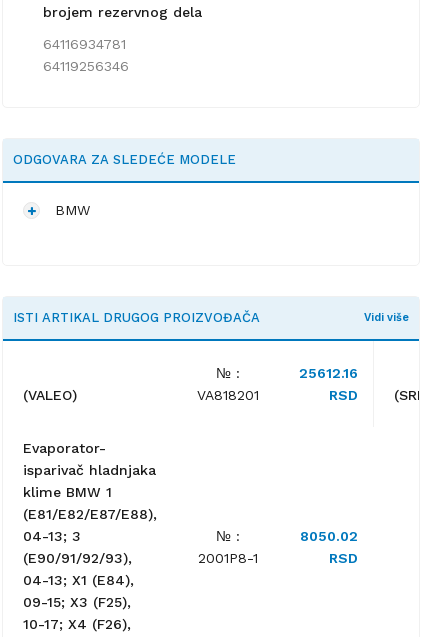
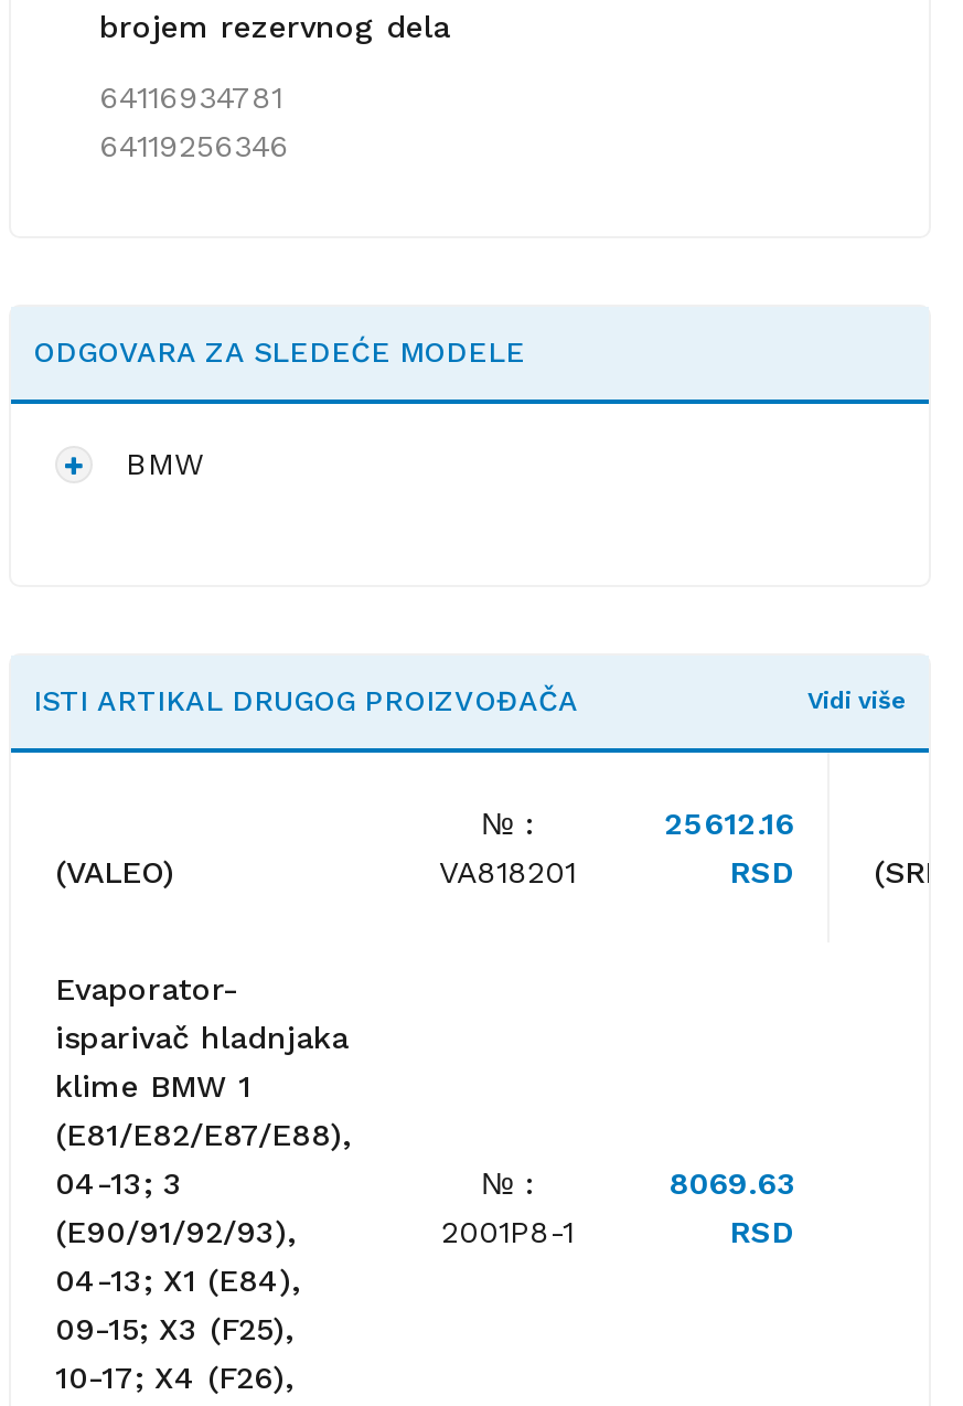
[300,528,358,544] 8050.02 -> [668,1166,794,1201] 8069.63

